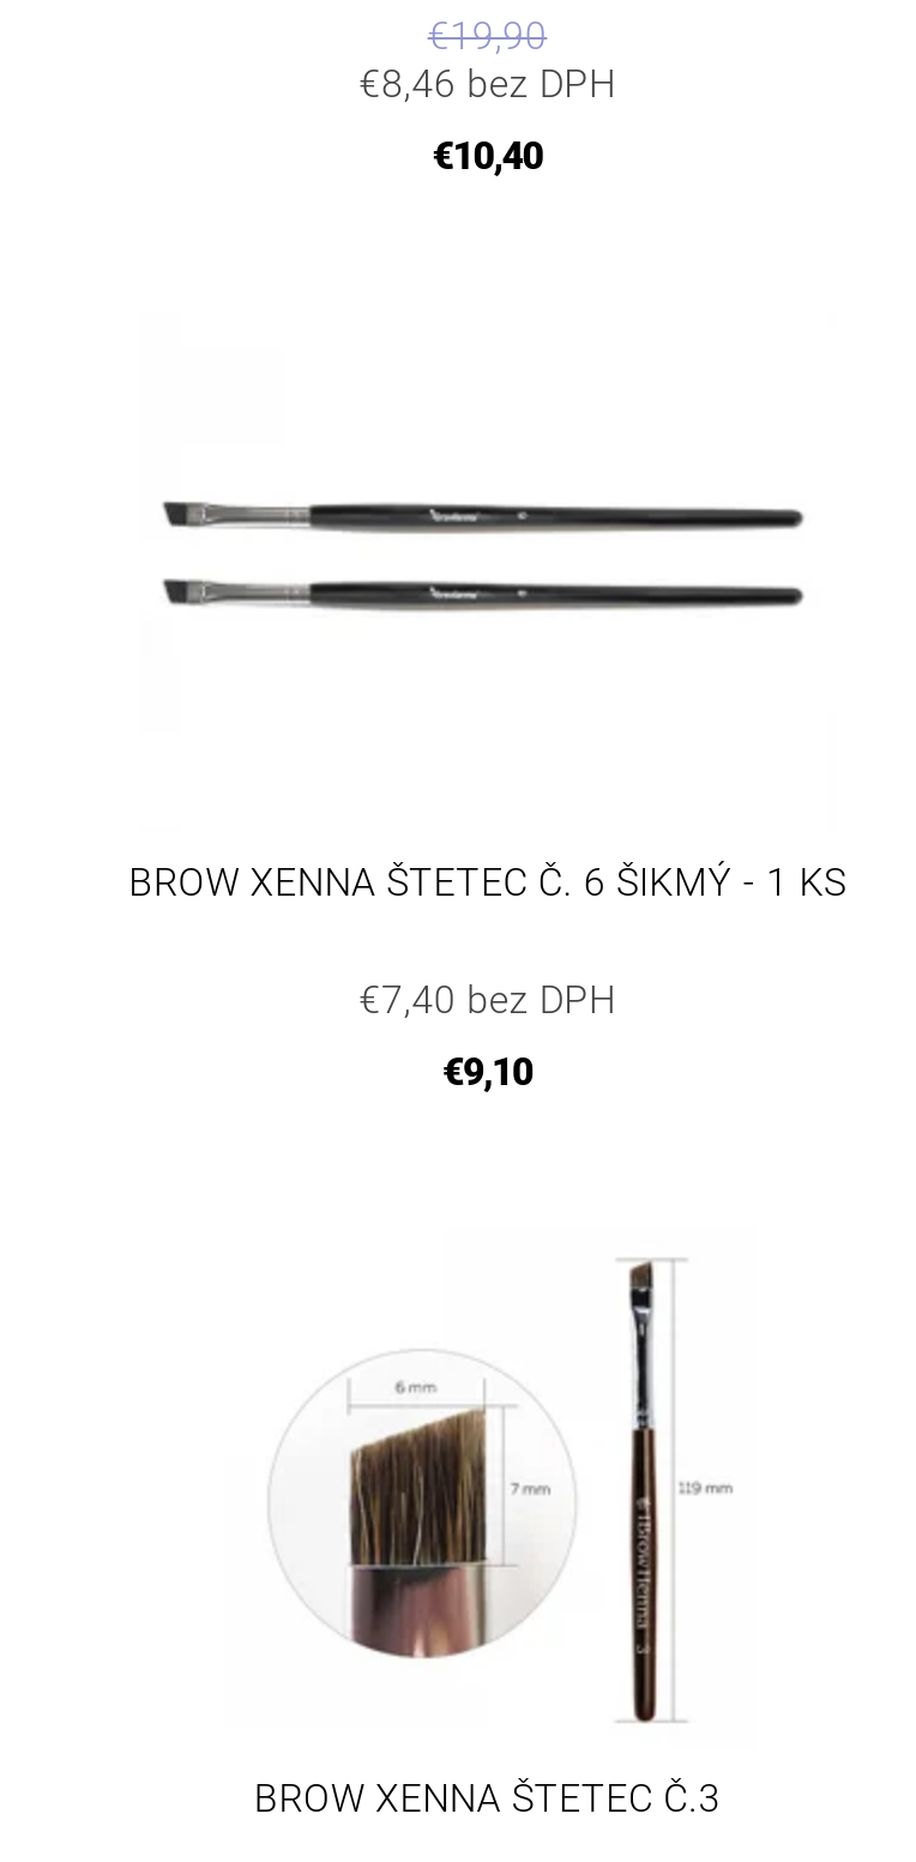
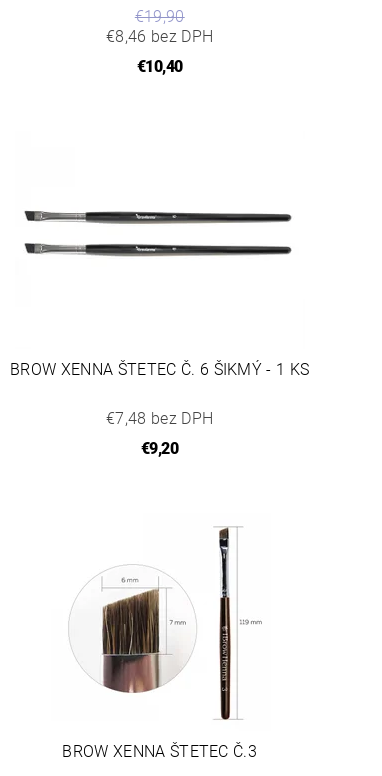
[359,977,616,1023] €7,40 bez DPH -> [106,409,213,428] €7,48 bez DPH
[442,1049,532,1095] €9,10 -> [141,439,178,458] €9,20

